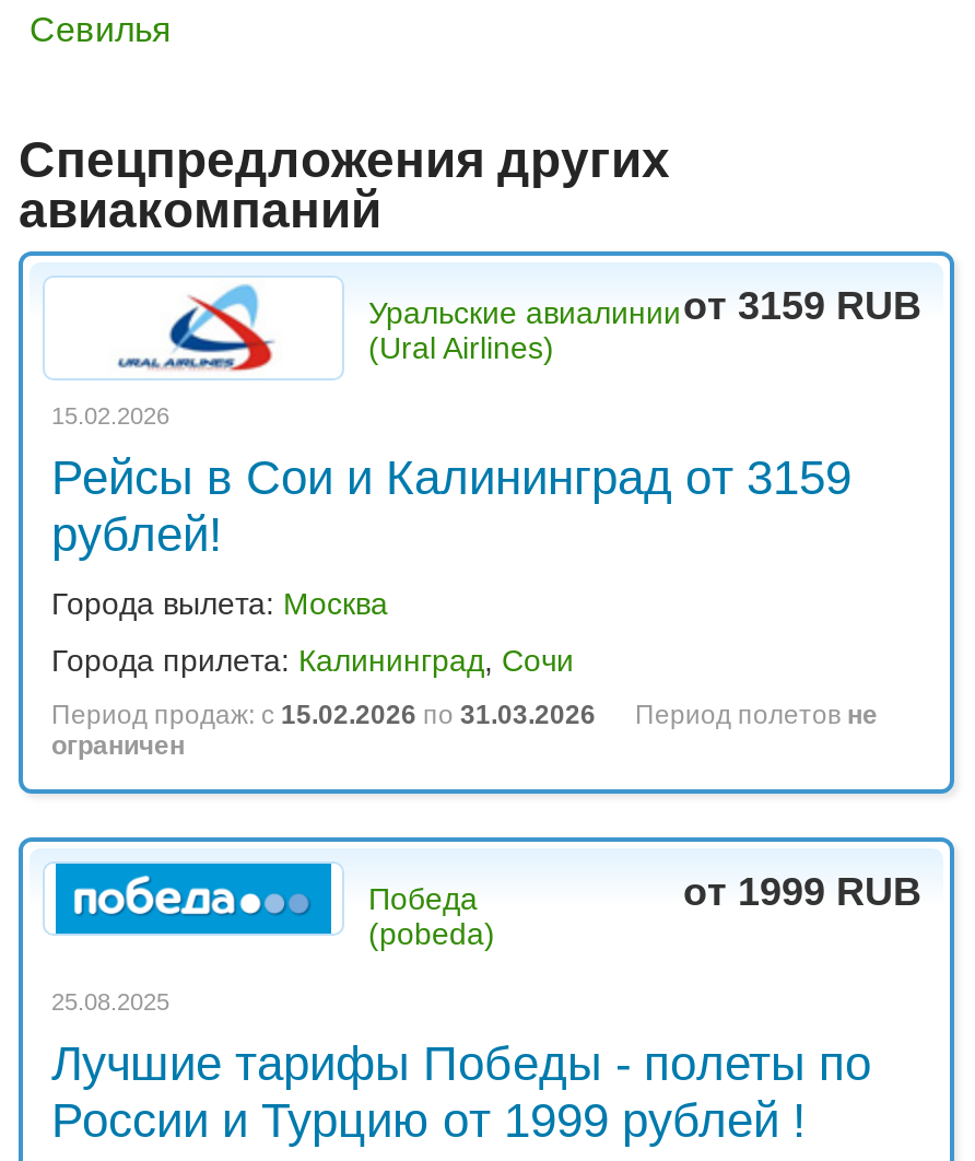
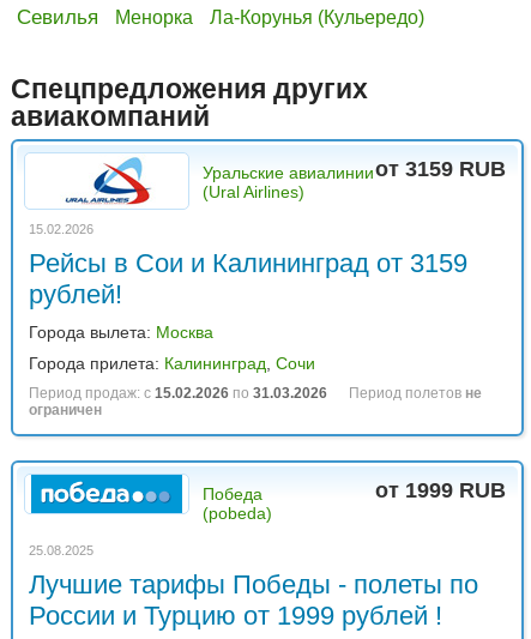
none -> [115,7,424,27] Менорка | Ла-Корунья (Кульередо)

